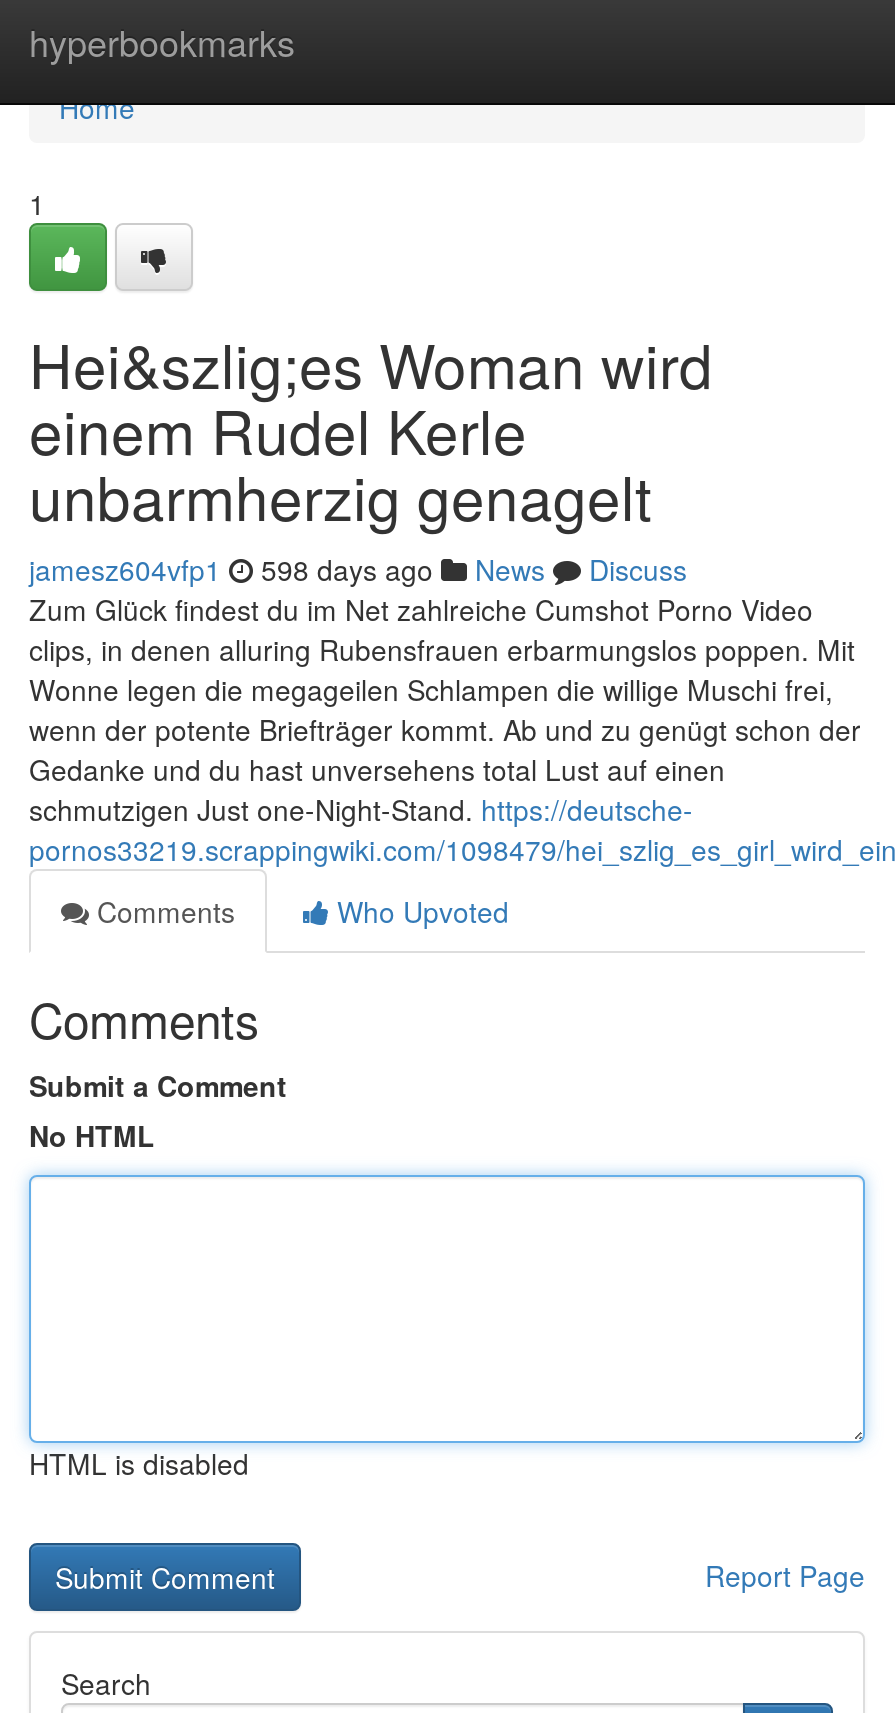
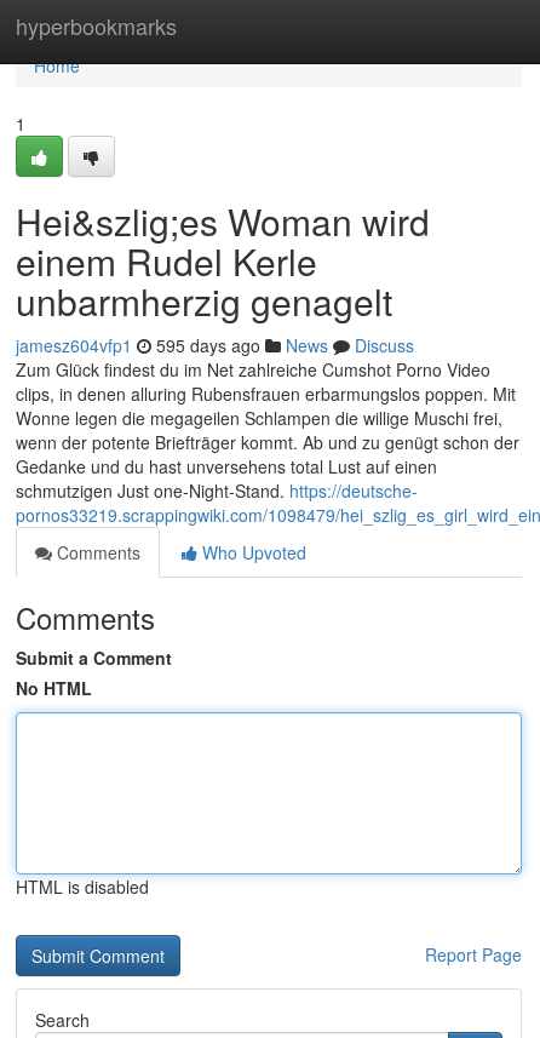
[29,549,687,589] jamesz604vfp1 598 days ago News Discuss -> [16,333,414,357] jamesz604vfp1 595 days ago News Discuss

